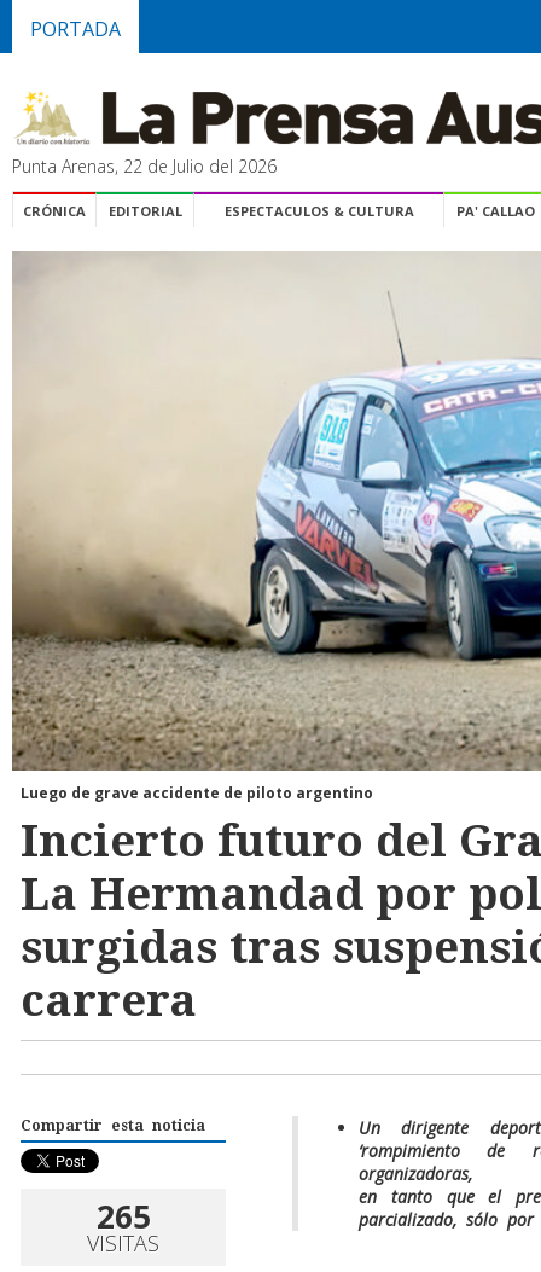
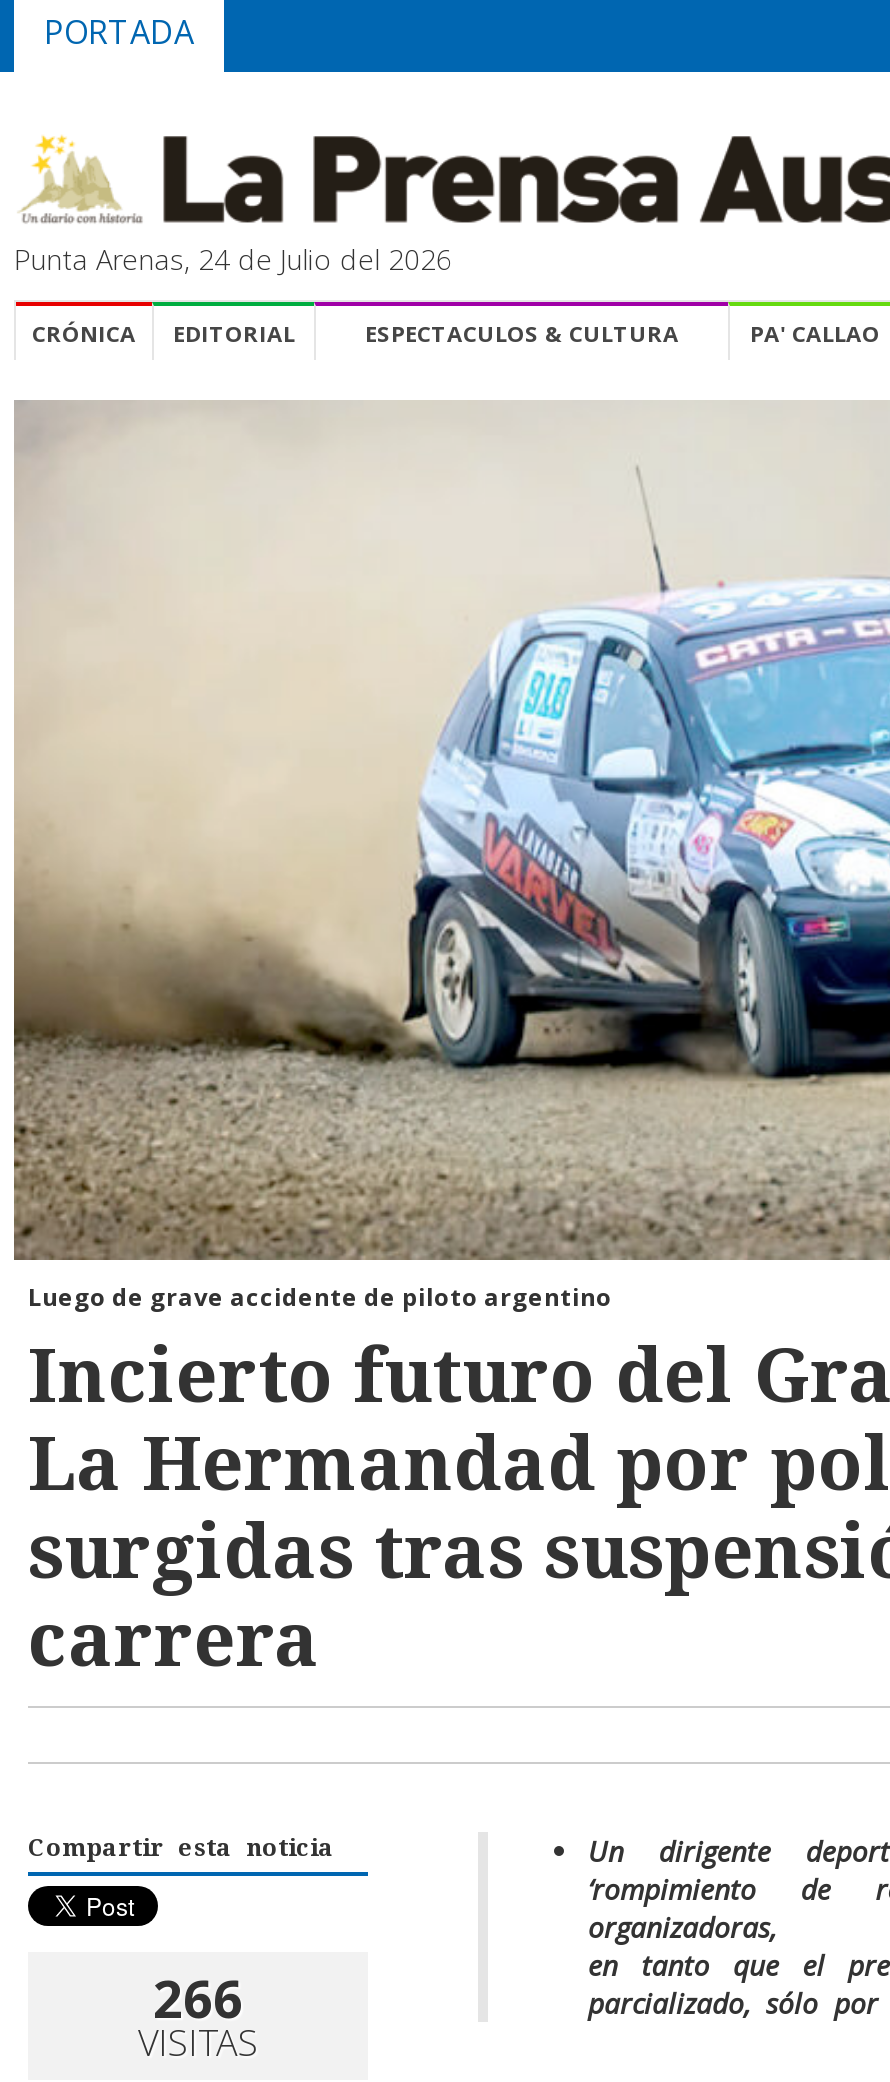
[12,155,277,178] Punta Arenas, 22 de Julio del 2026 -> [14,240,452,278] Punta Arenas, 24 de Julio del 2026
[96,1195,150,1238] 265 -> [153,1962,243,2034] 266

